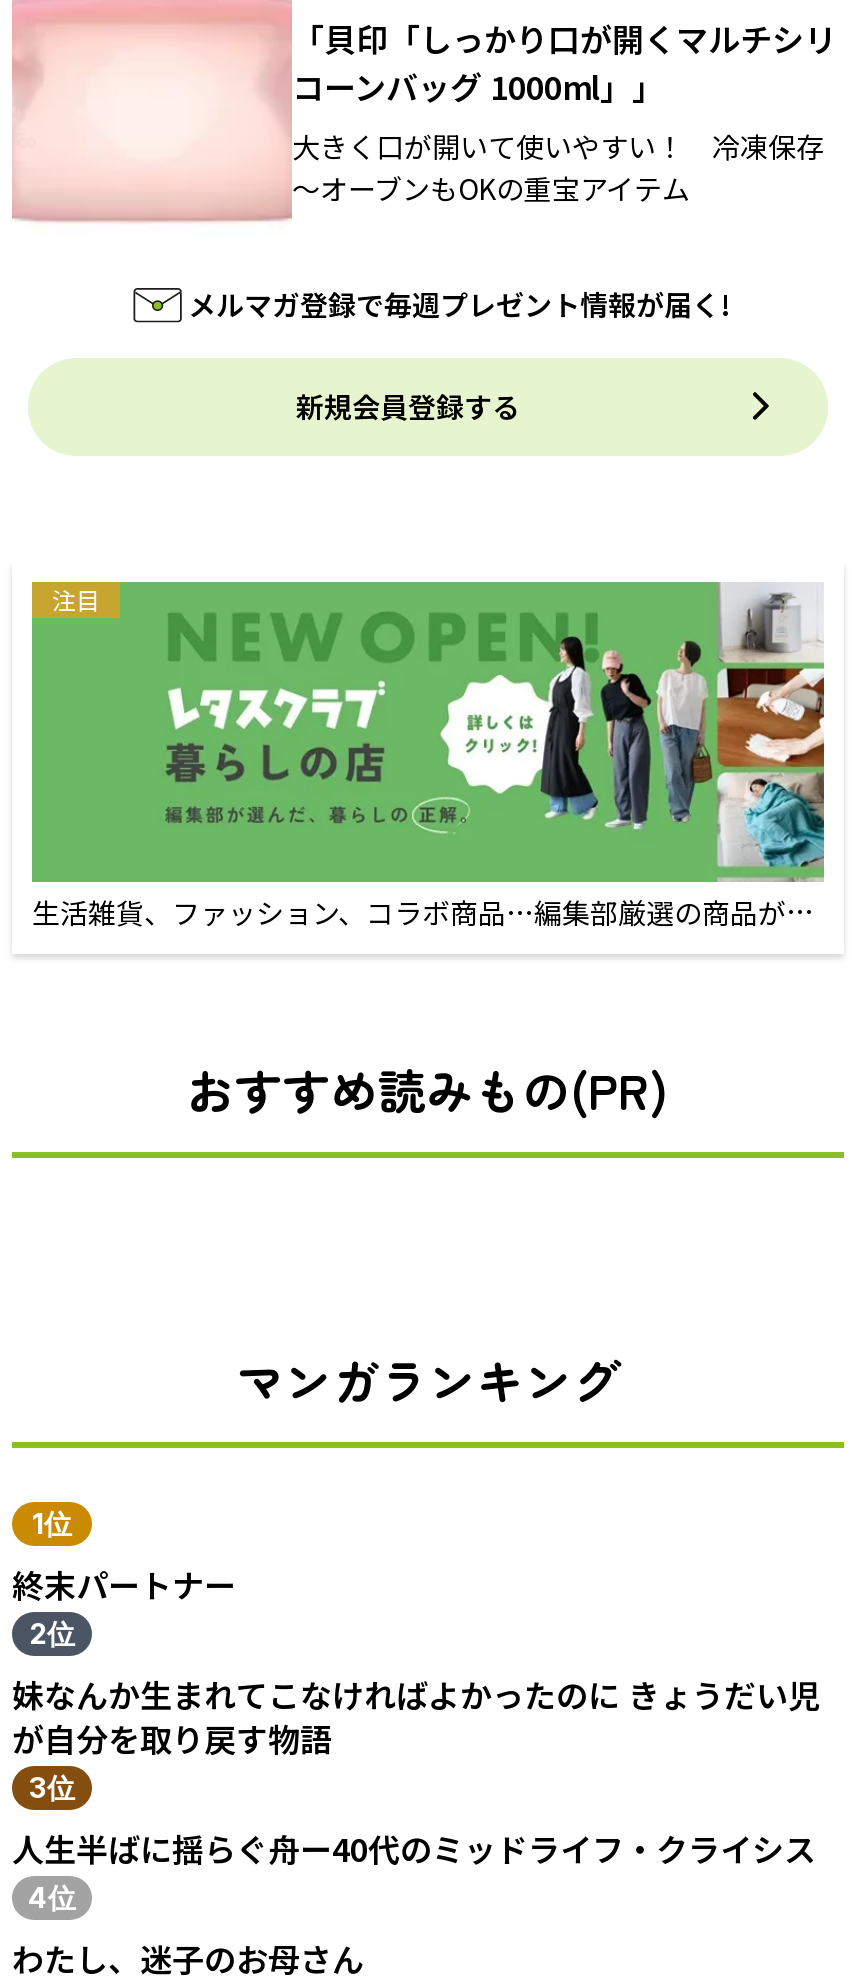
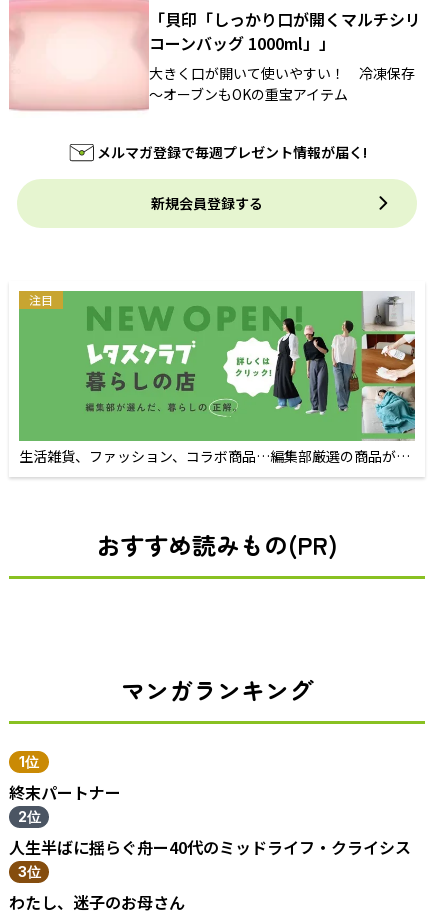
[12,1669,820,1803] 妹なんか生まれてこなければよかったのに きょうだい児 | が自分を取り戻す物語 | 3位 -> none
[28,1879,76,1913] 4位 -> [17,863,40,880] 3位

